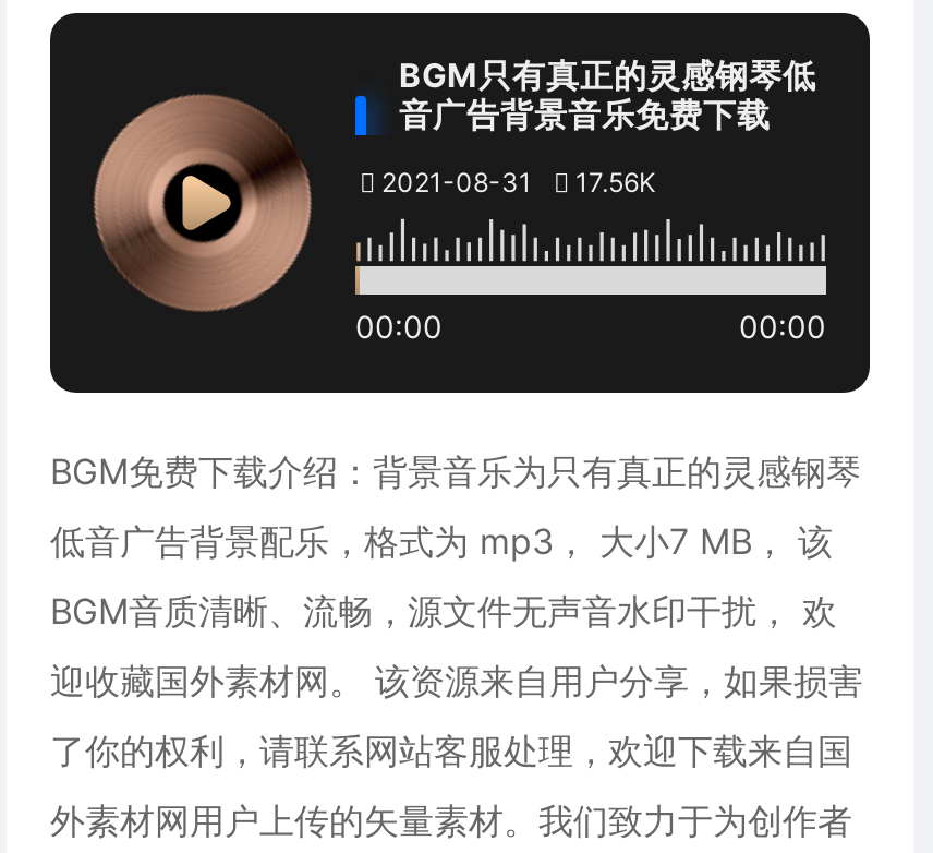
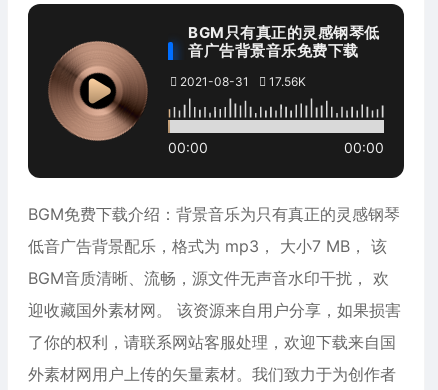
[96,100,310,305] [image] -> [50,43,146,139] [image]

